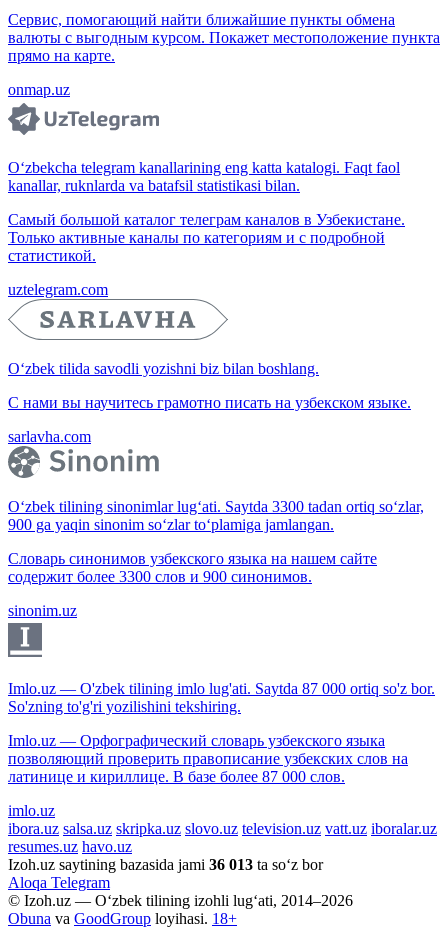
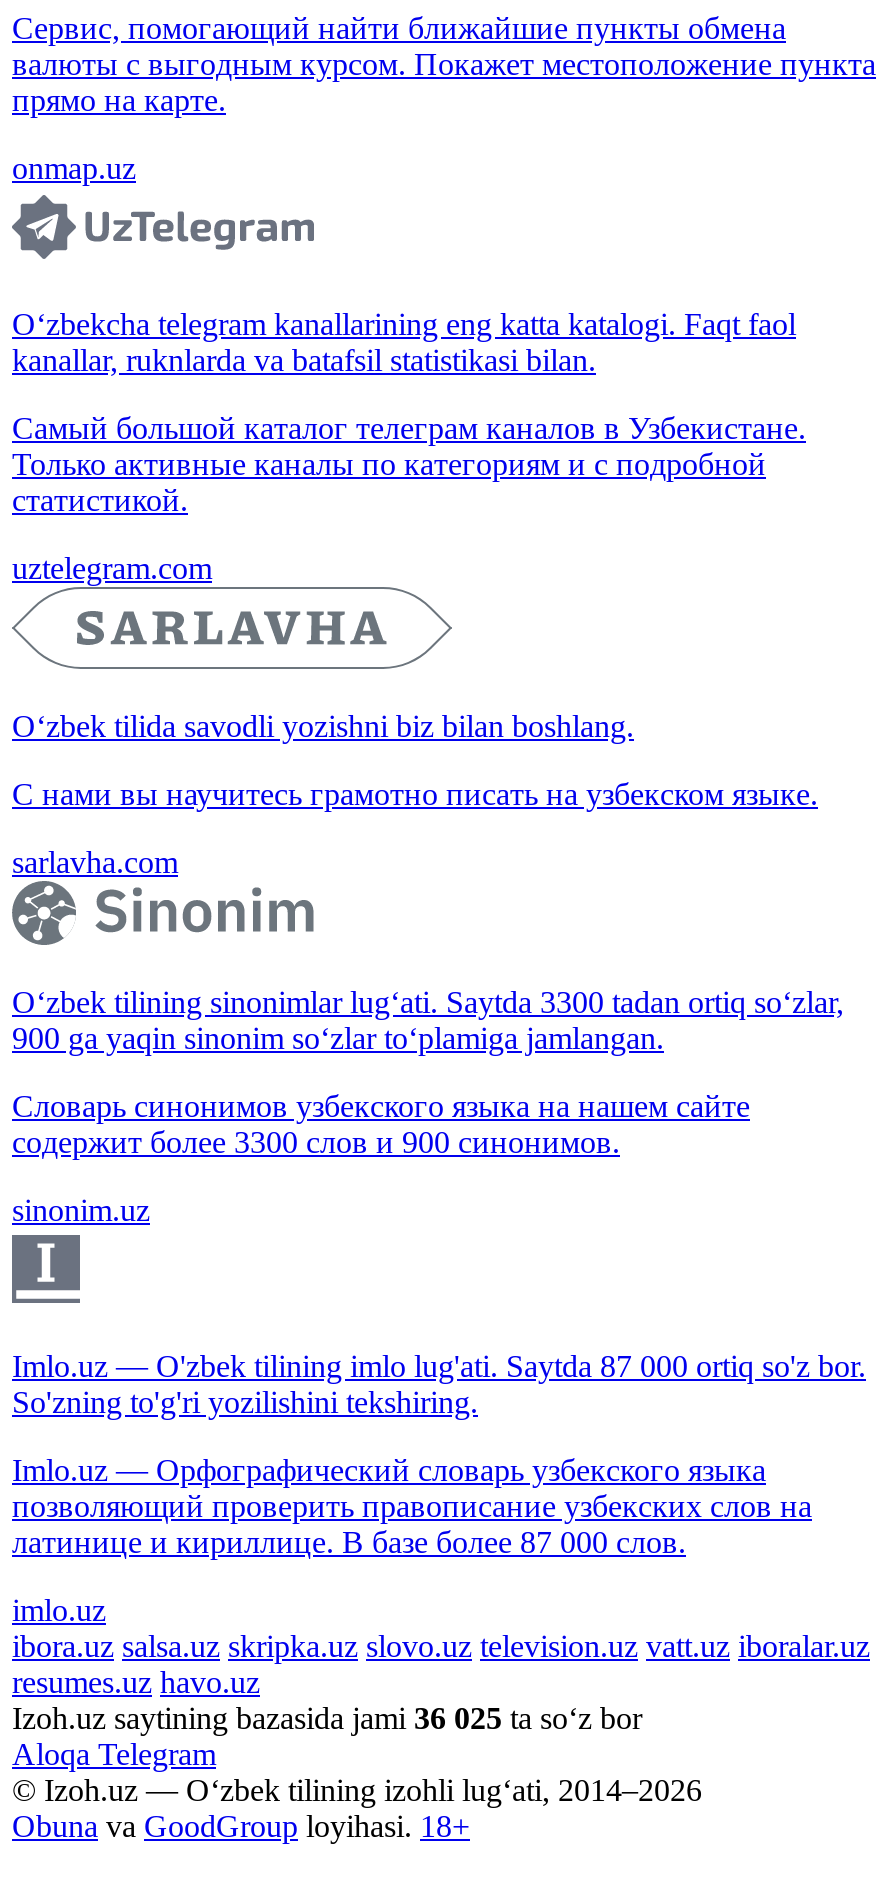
[8,856,323,873] Izoh.uz saytining bazasida jami 36 013 ta so‘z bor -> [12,1701,642,1735] Izoh.uz saytining bazasida jami 36 025 ta so‘z bor

